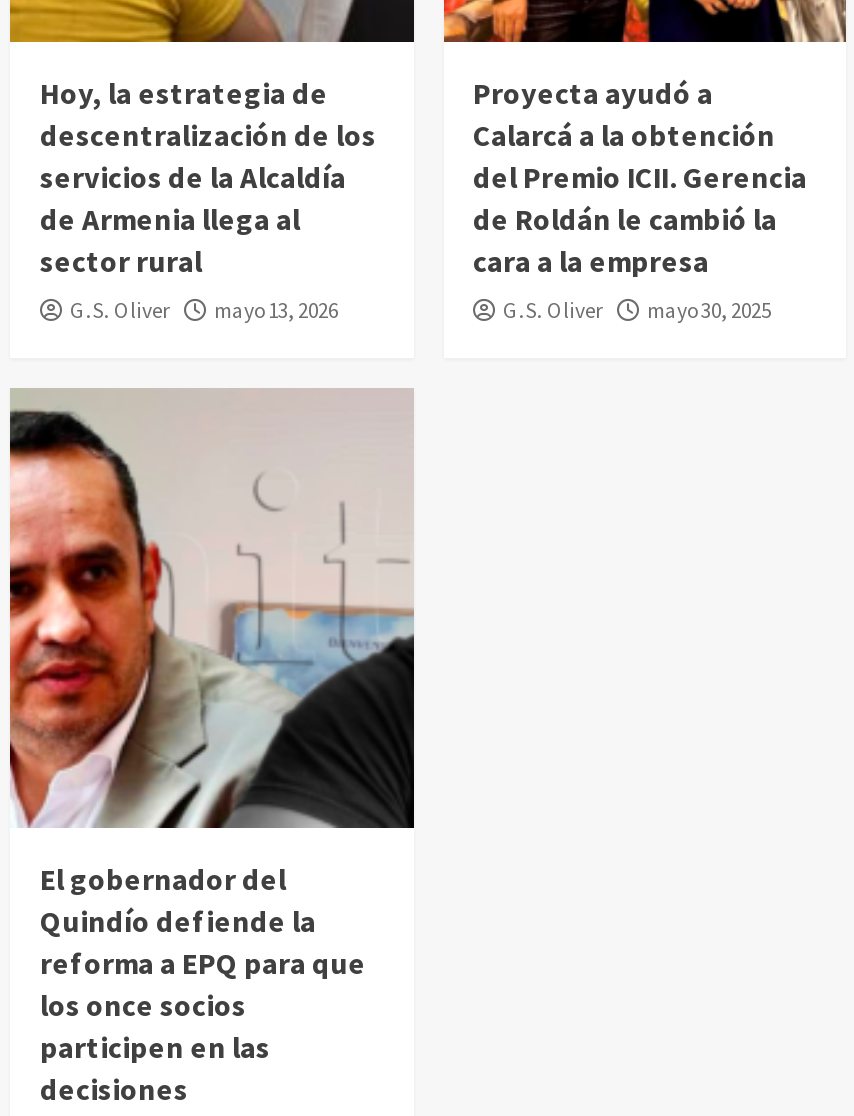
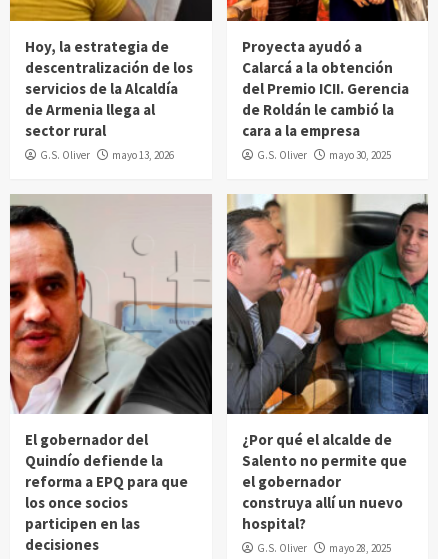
none -> [226,193,429,555] [image] | ¿Por qué el alcalde de | Salento no permite que | el gobernador | construya allí un nuevo | hospital? | G.S. Oliver | mayo 28, 2025

